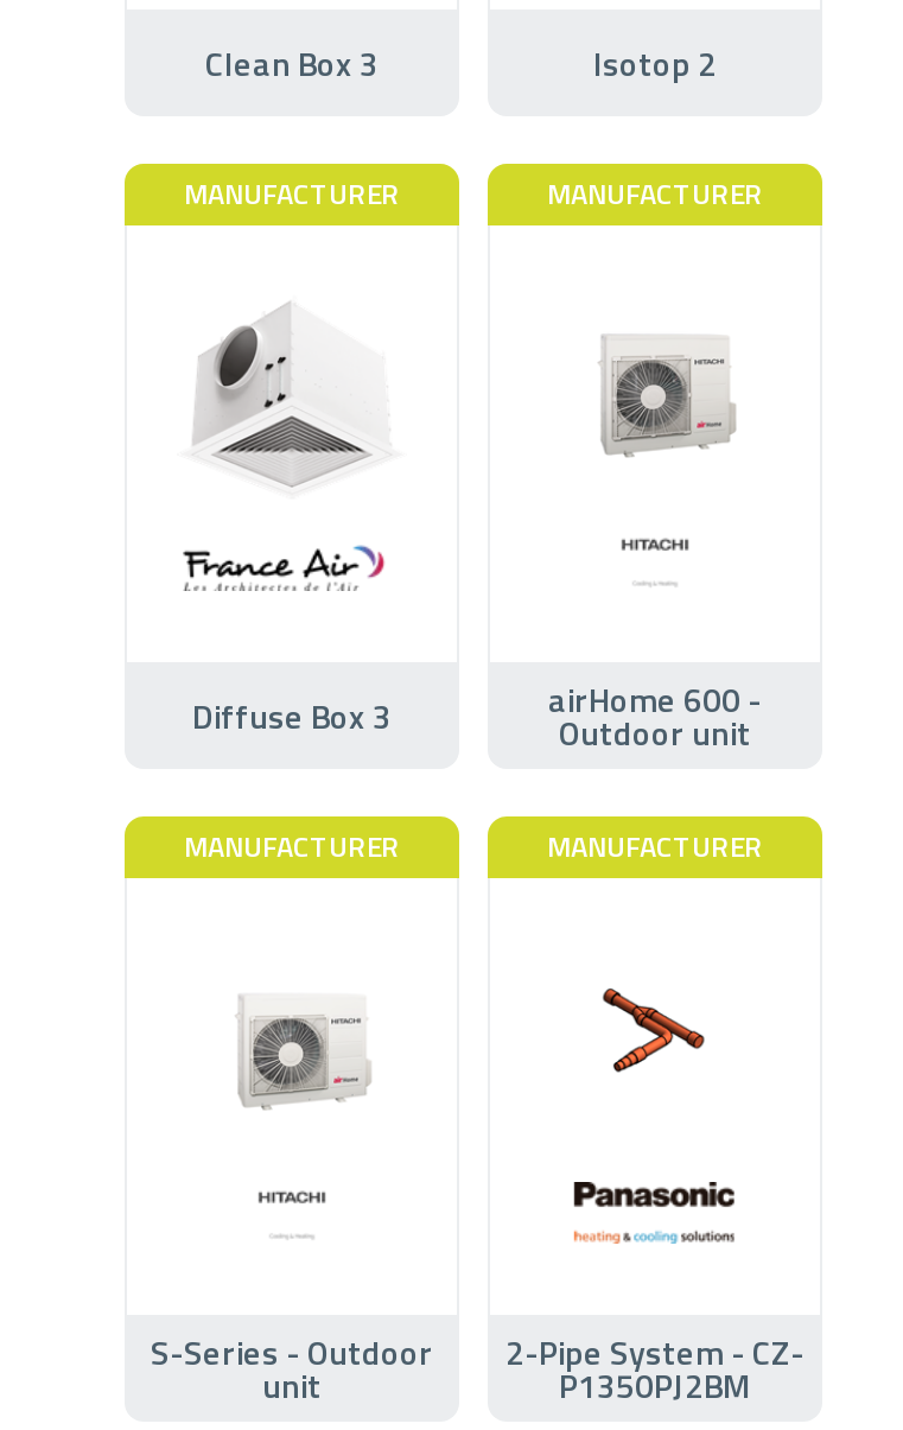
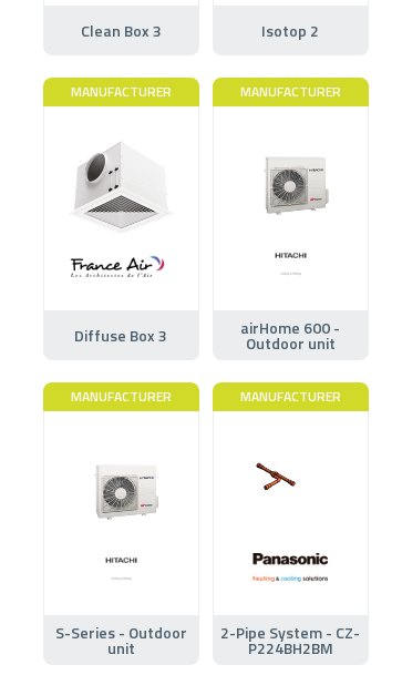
[583,987,706,1075] [image] -> [255,462,313,501] [image]
[559,1359,751,1409] P1350PJ2BM -> [248,636,333,659] P224BH2BM

